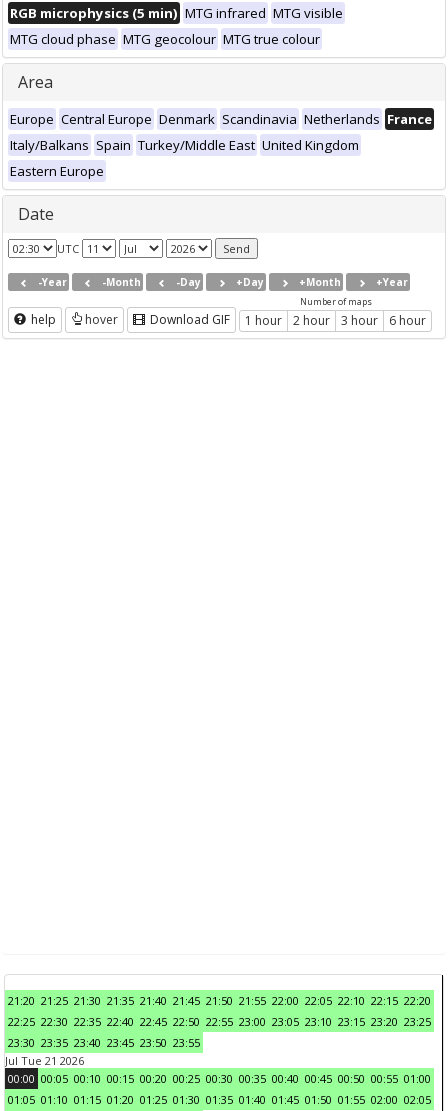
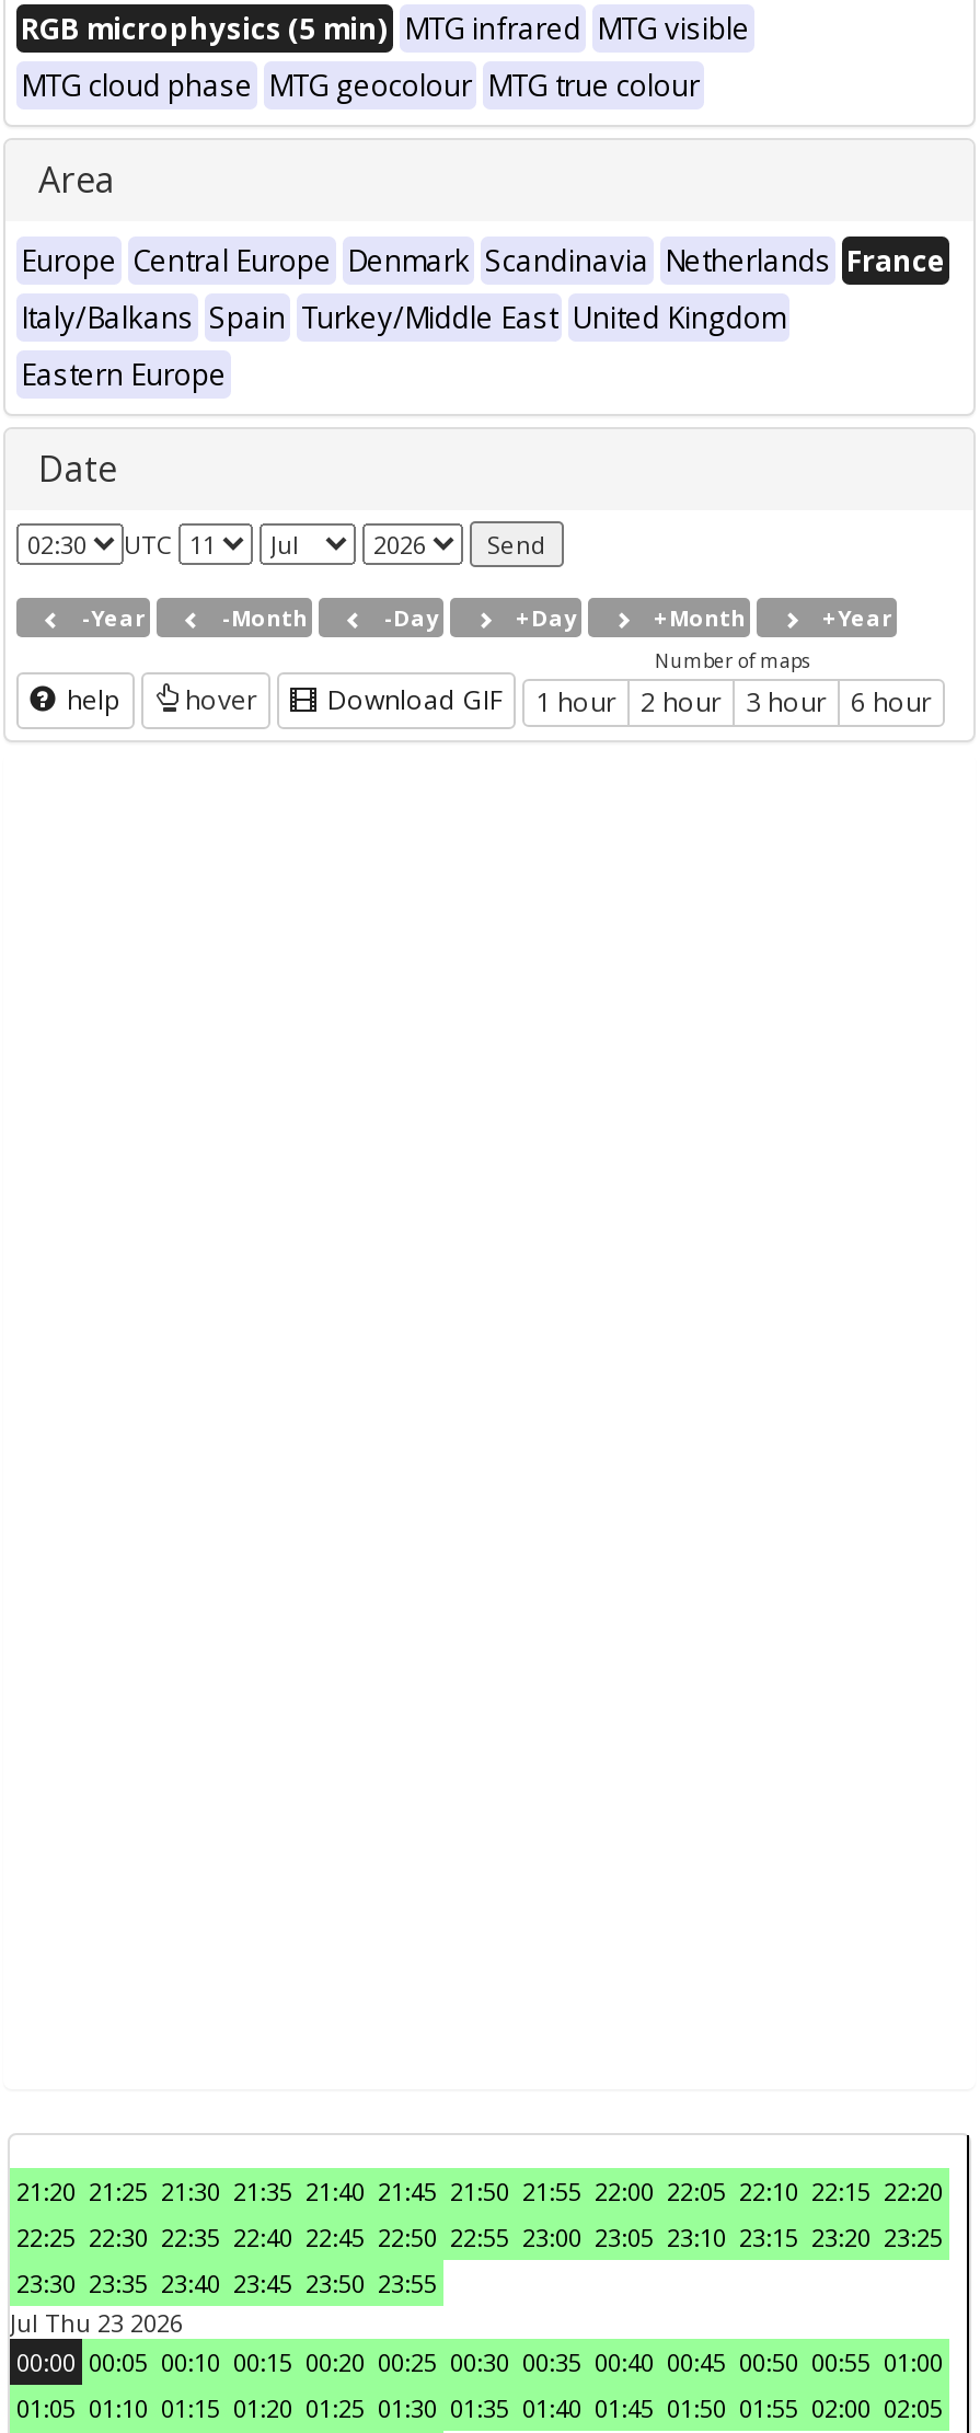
[5,1053,84,1068] Jul Tue 21 2026 -> [10,2307,183,2340] Jul Thu 23 2026

